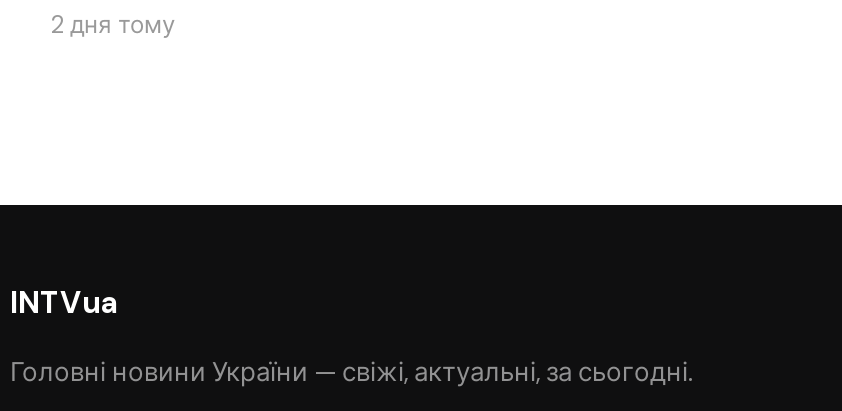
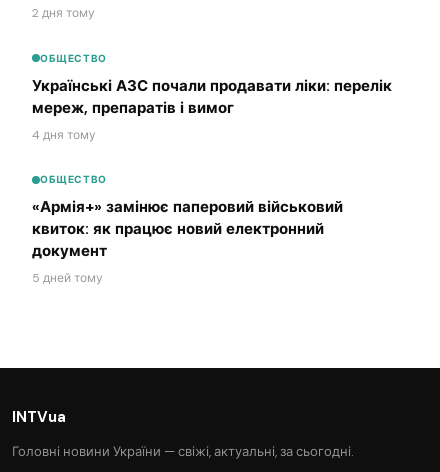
none -> [32,52,392,286] ОБЩЕСТВО | Українські АЗС почали продавати ліки: перелік | мереж, препаратів і вимог | 4 дня тому | ОБЩЕСТВО | «Армія+» замінює паперовий військовий | квиток: як працює новий електронний | документ | 5 дней тому

